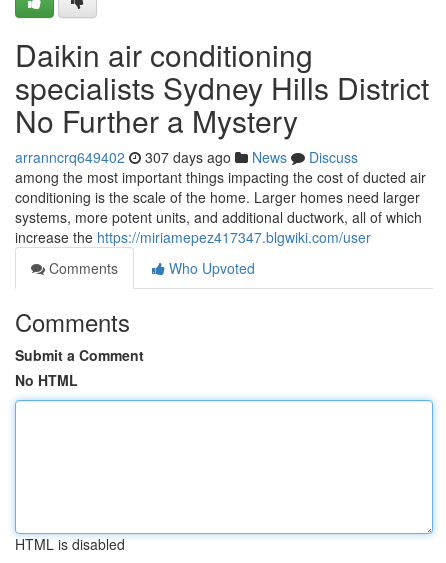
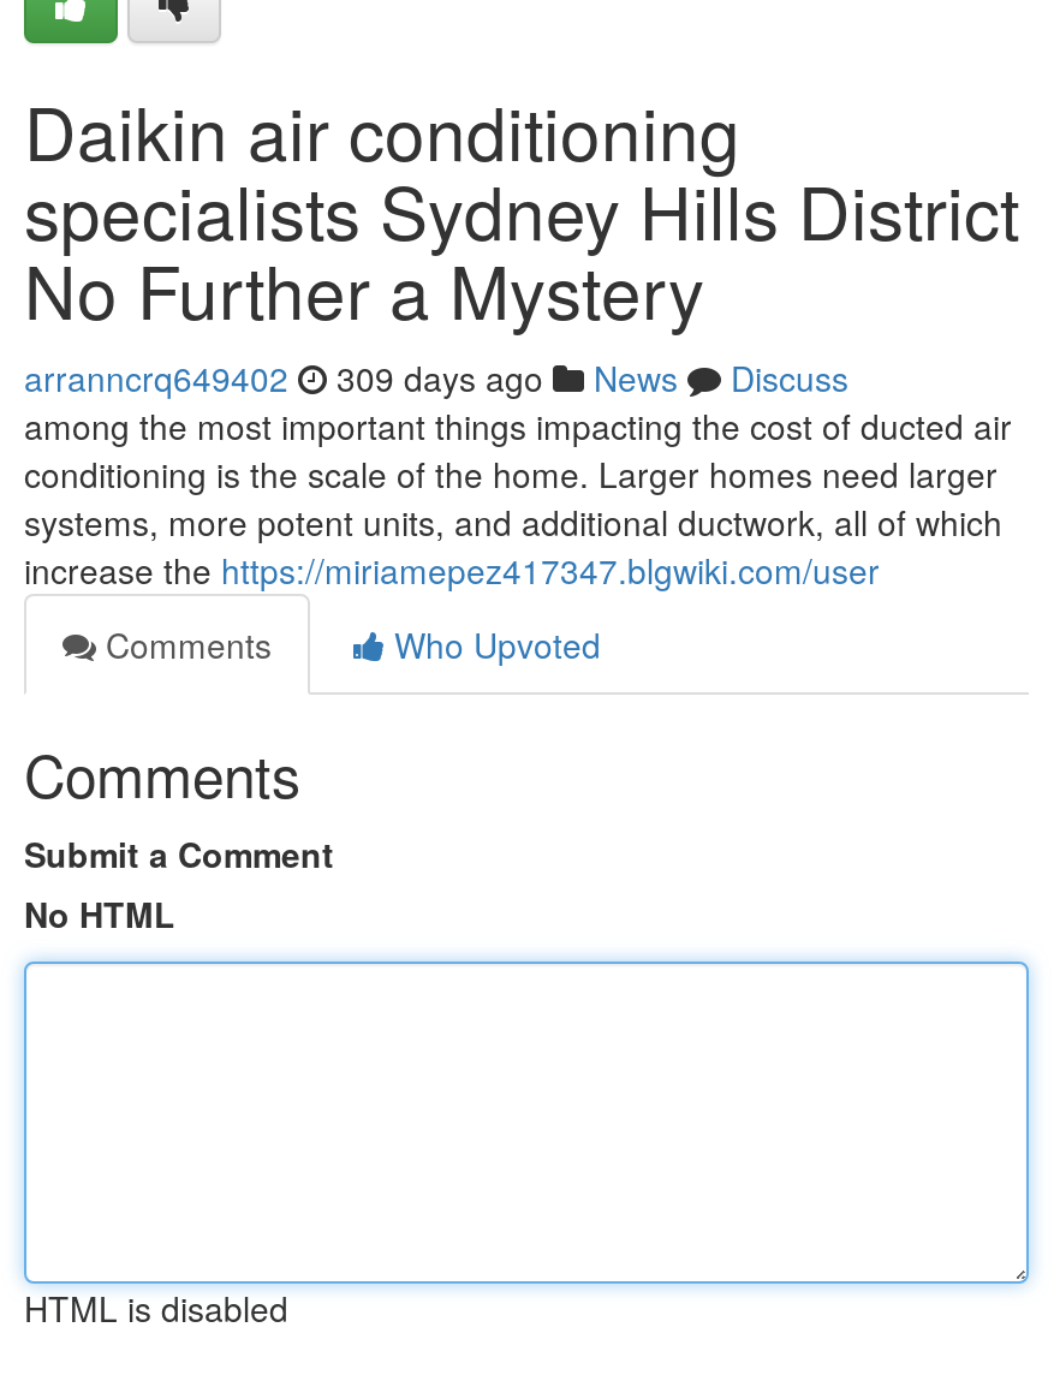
[15,147,358,167] arranncrq649402 307 days ago News Discuss -> [24,353,848,401] arranncrq649402 309 days ago News Discuss

